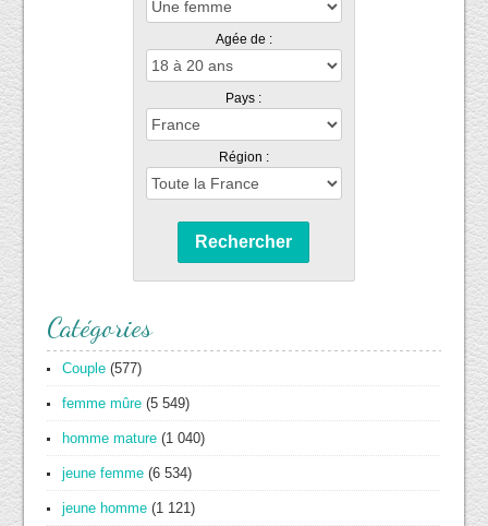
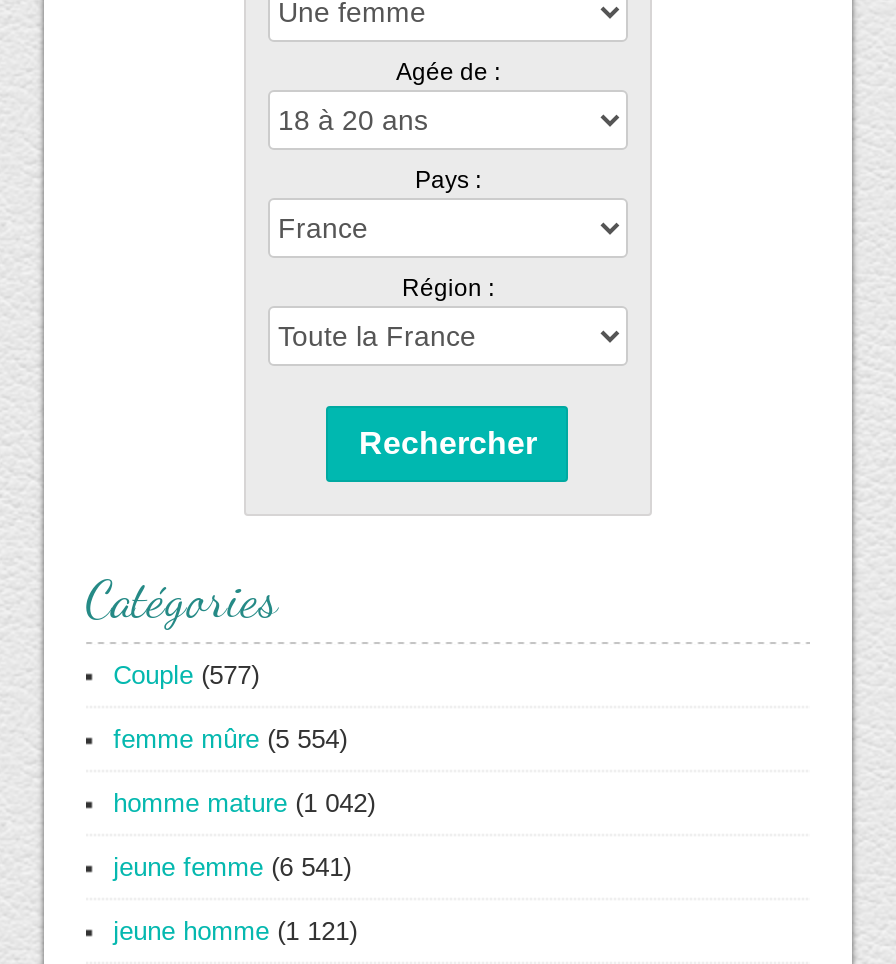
[62,395,189,411] femme mûre (5 549) -> [113,723,347,753] femme mûre (5 554)
[62,430,204,446] homme mature (1 040) -> [113,787,375,817] homme mature (1 042)
[62,465,191,481] jeune femme (6 534) -> [113,851,351,881] jeune femme (6 541)

